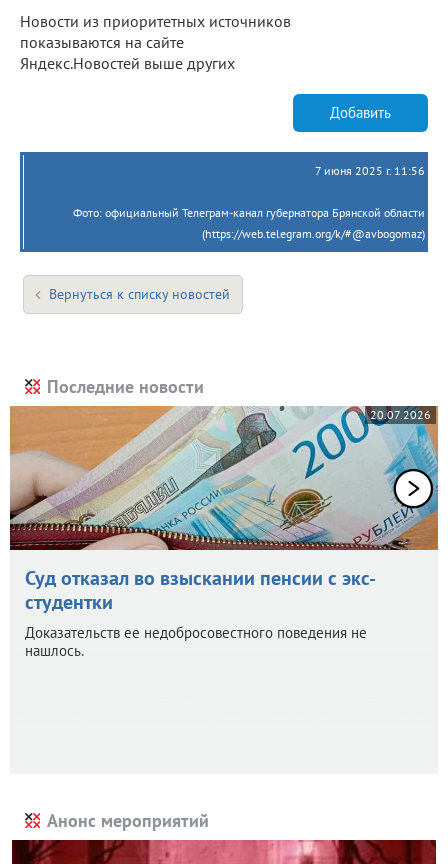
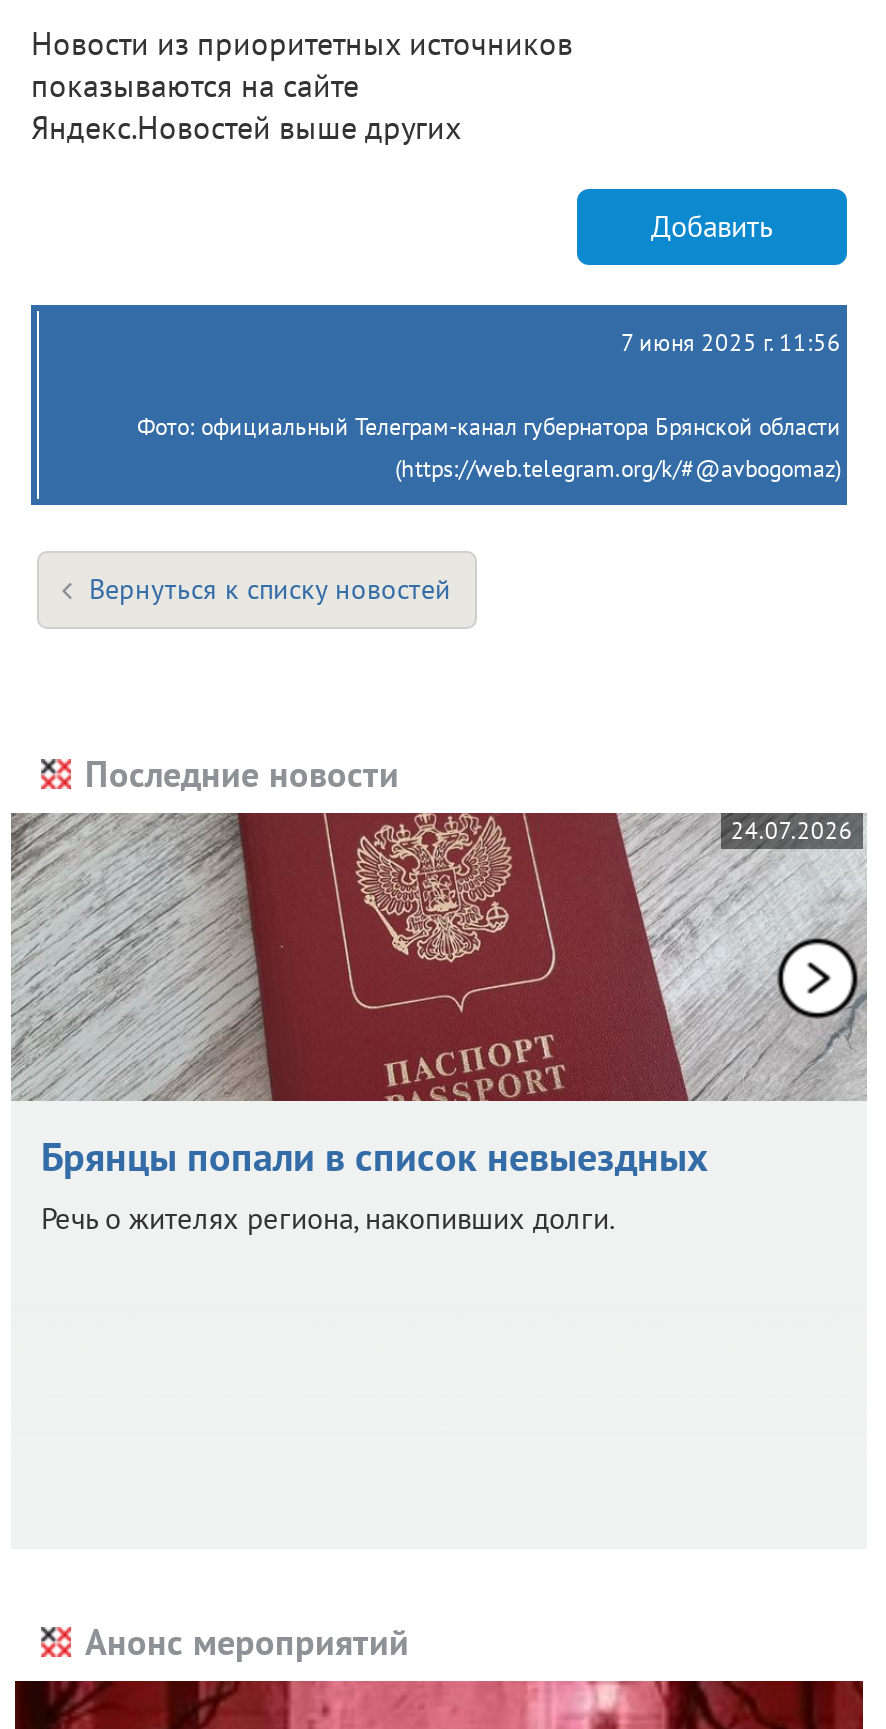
[10,405,438,551] [image] | 20.07.2026 -> [11,811,867,1101] [image] | 24.07.2026
[25,565,376,660] Суд отказал во взыскании пенсии с экс- | студентки | Доказательств ее недобросовестного поведения не | нашлось. -> [41,1130,709,1236] Брянцы попали в список невыездных | Речь о жителях региона, накопивших долги.

